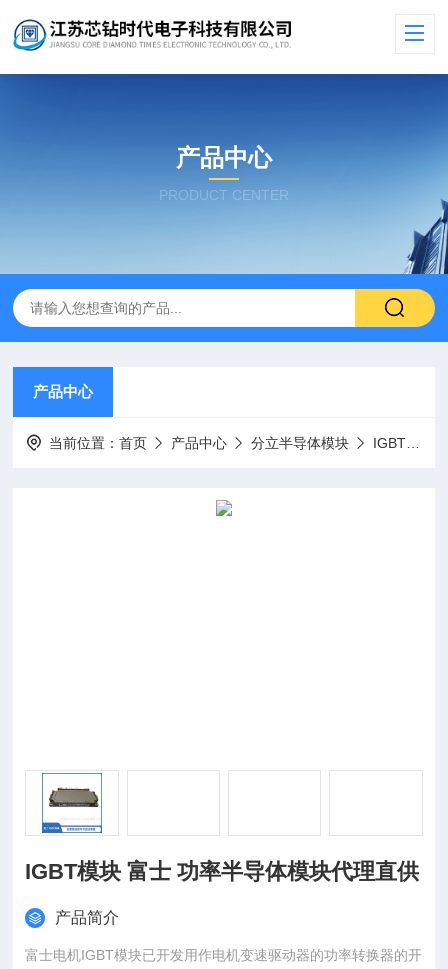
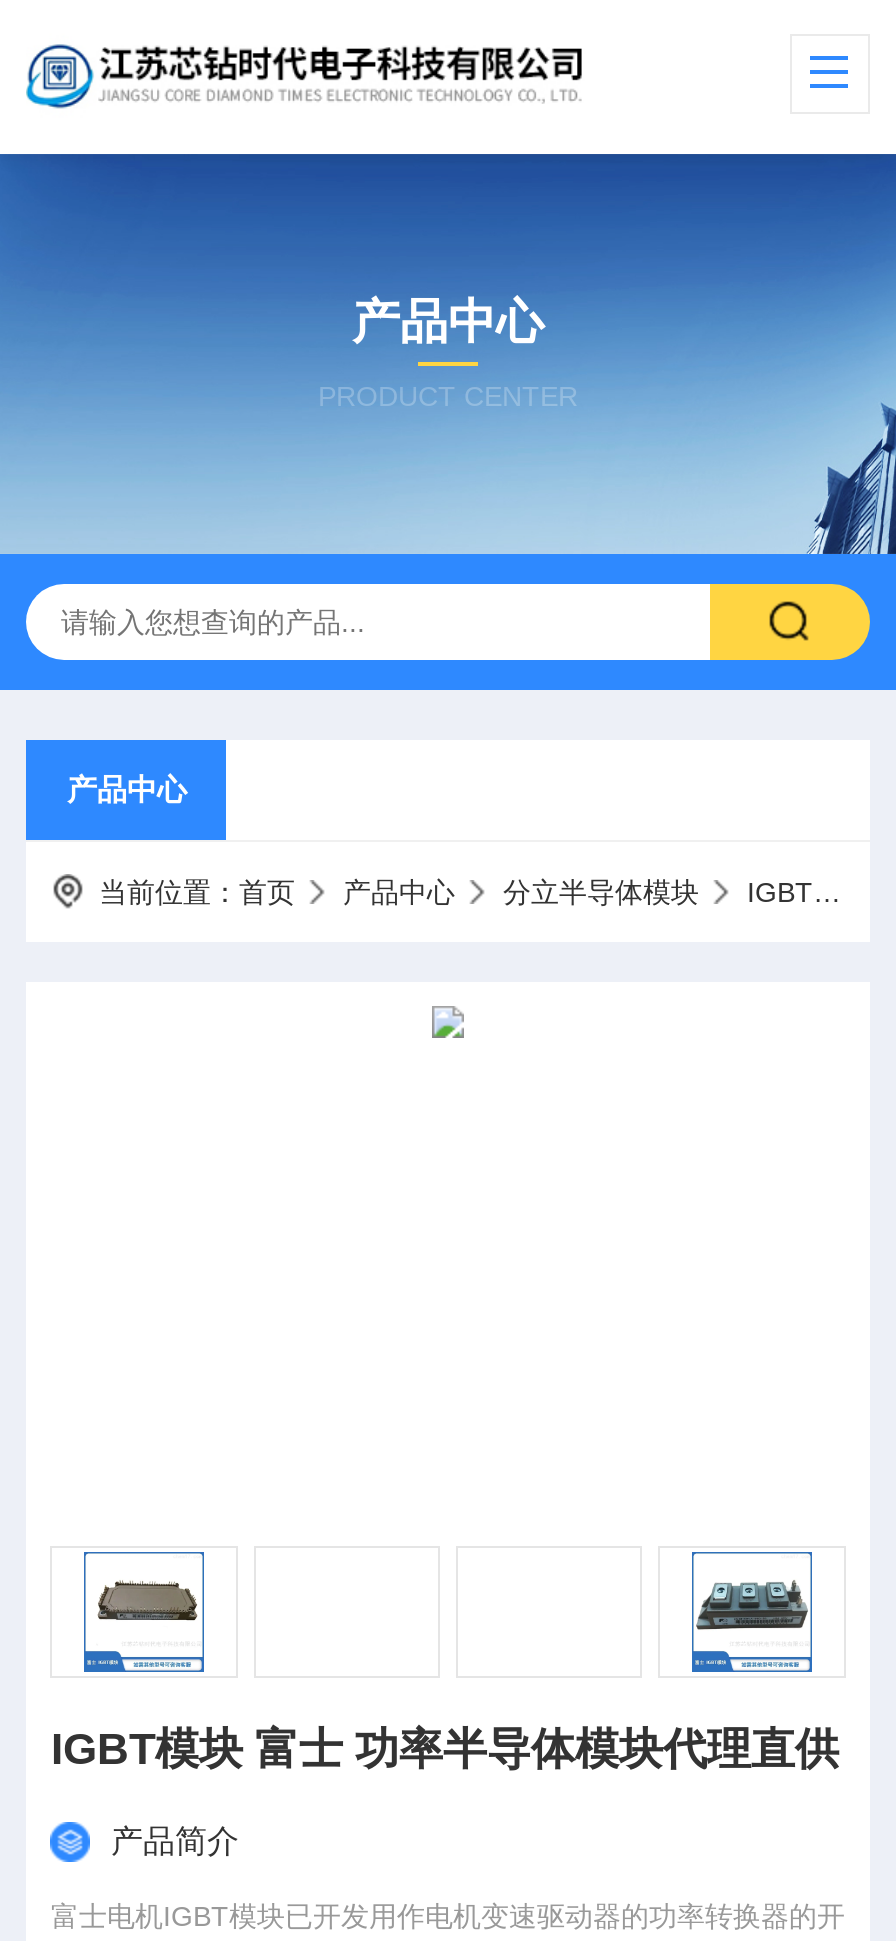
none -> [690,1550,814,1674] [image]

